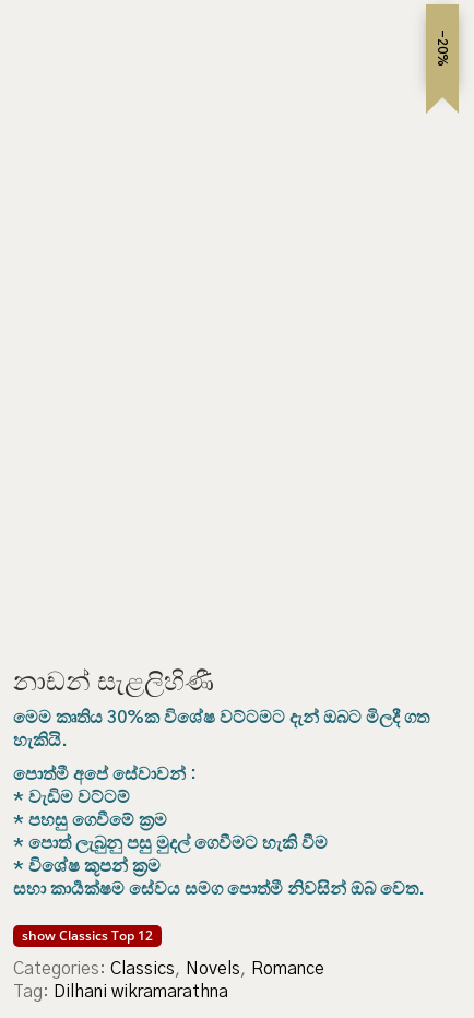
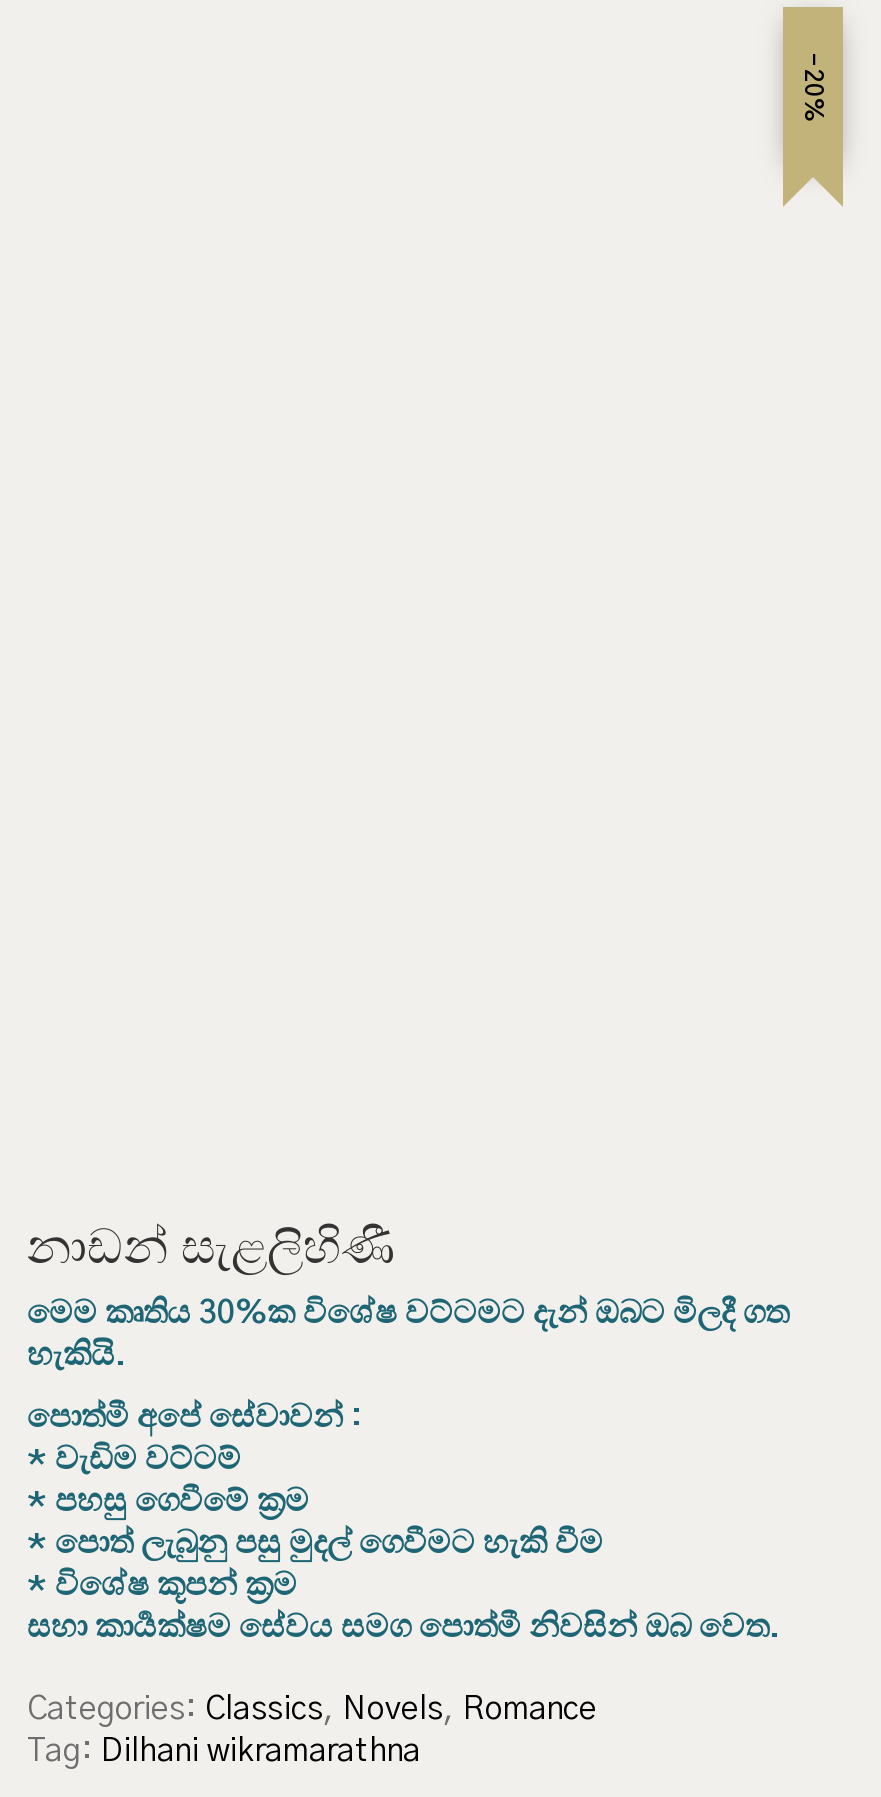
[22,926,153,945] show Classics Top 12 -> none

